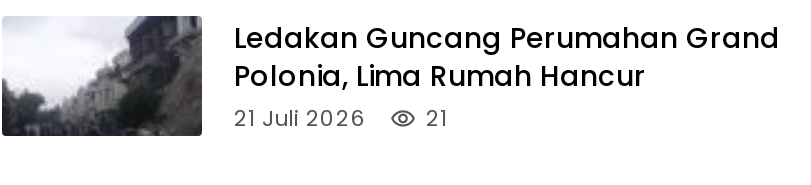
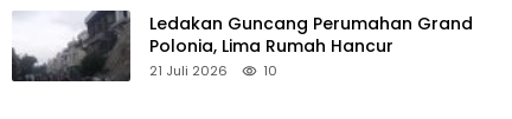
[234,103,448,135] 21 Juli 2026 21 -> [149,62,277,81] 21 Juli 2026 10

